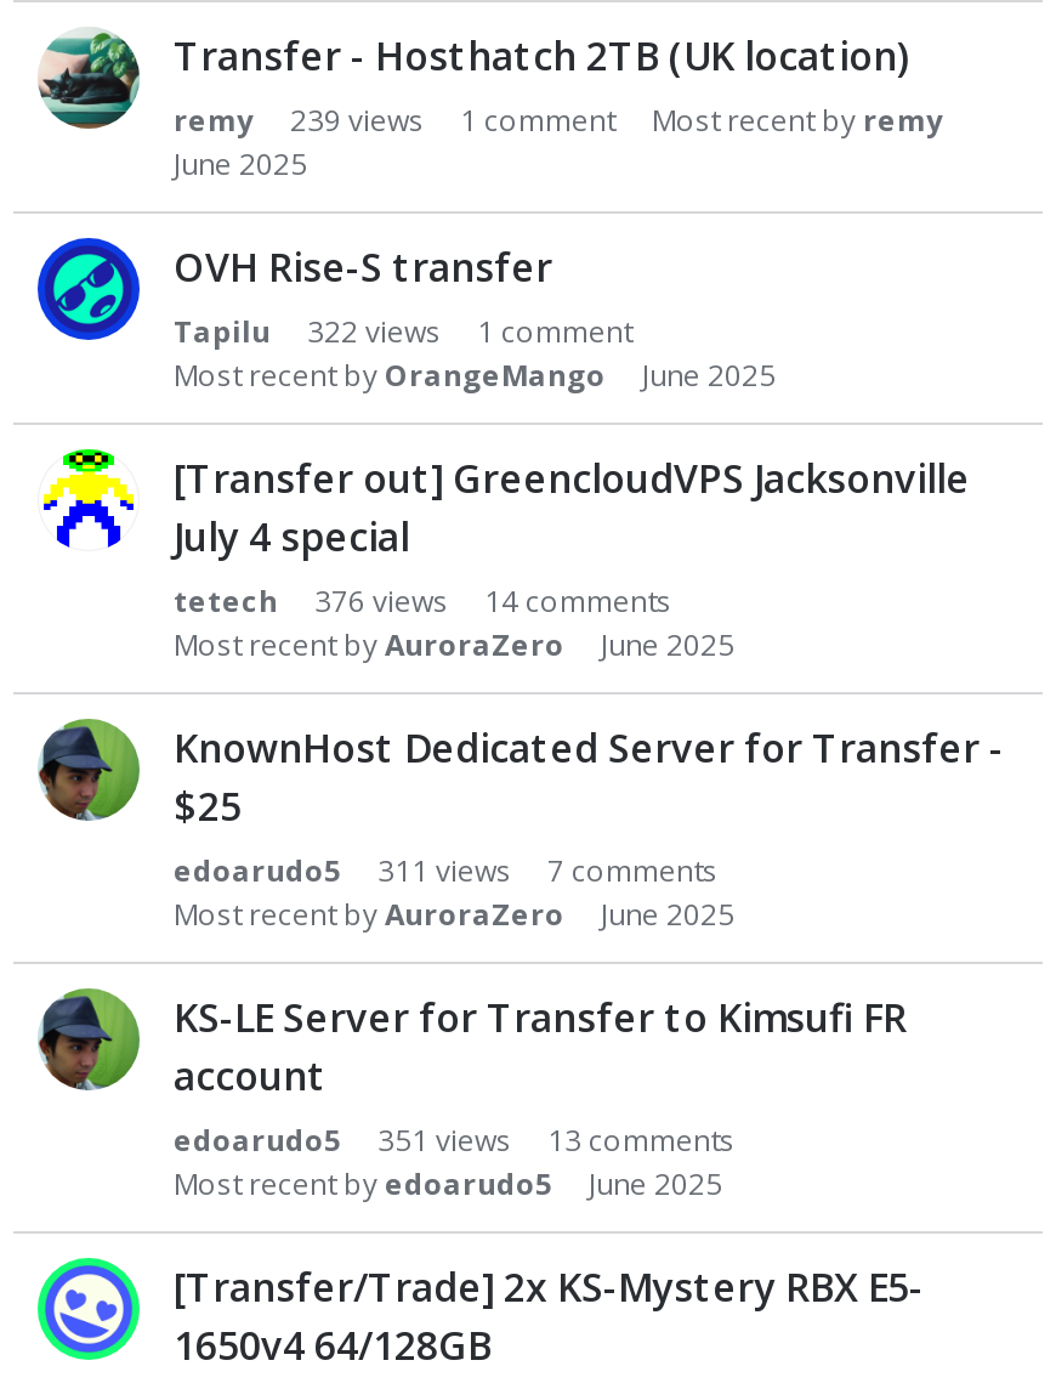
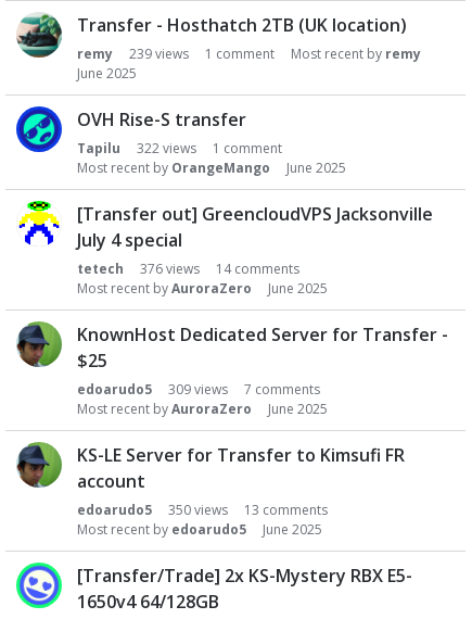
[174,850,717,891] edoarudo5 311 views 7 comments -> [77,380,320,399] edoarudo5 309 views 7 comments
[174,1120,734,1161] edoarudo5 351 views 13 comments -> [77,501,328,519] edoarudo5 350 views 13 comments

